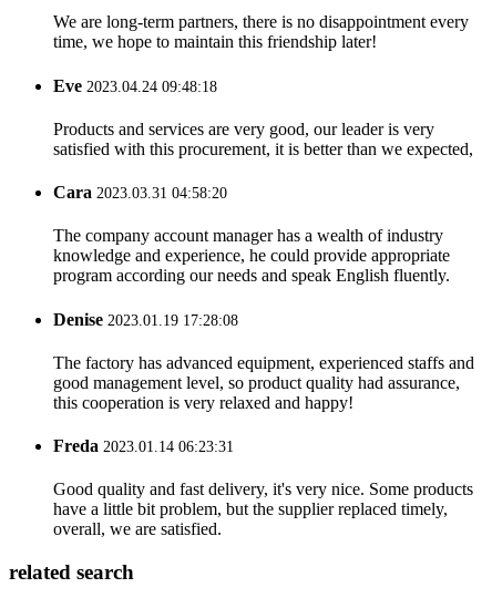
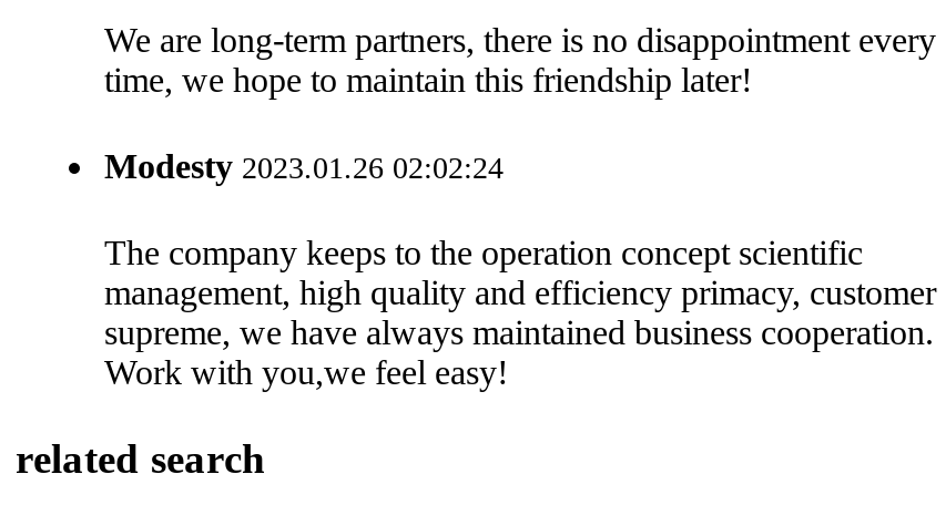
[53,76,474,539] Eve 2023.04.24 09:48:18 | Products and services are very good, our leader is very | satisfied with this procurement, it is better than we expected, | Cara 2023.03.31 04:58:20 | The company account manager has a wealth of industry | knowledge and experience, he could provide appropriate | program according our needs and speak English fluently. | Denise 2023.01.19 17:28:08 | The factory has advanced equipment, experienced staffs and | good management level, so product quality had assurance, | this cooperation is very relaxed and happy! | Freda 2023.01.14 06:23:31 | Good quality and fast delivery, it's very nice. Some products | have a little bit problem, but the supplier replaced timely, | overall, we are satisfied. -> [104,148,936,392] Modesty 2023.01.26 02:02:24 | The company keeps to the operation concept scientific | management, high quality and efficiency primacy, customer | supreme, we have always maintained business cooperation. | Work with you,we feel easy!

